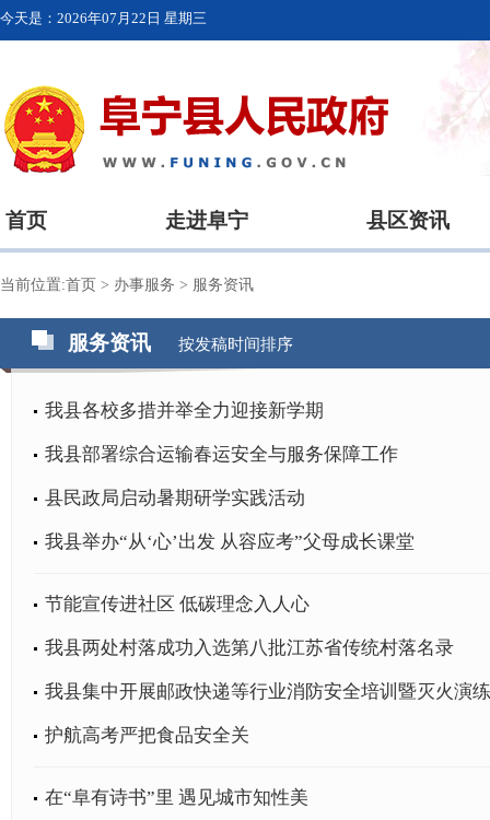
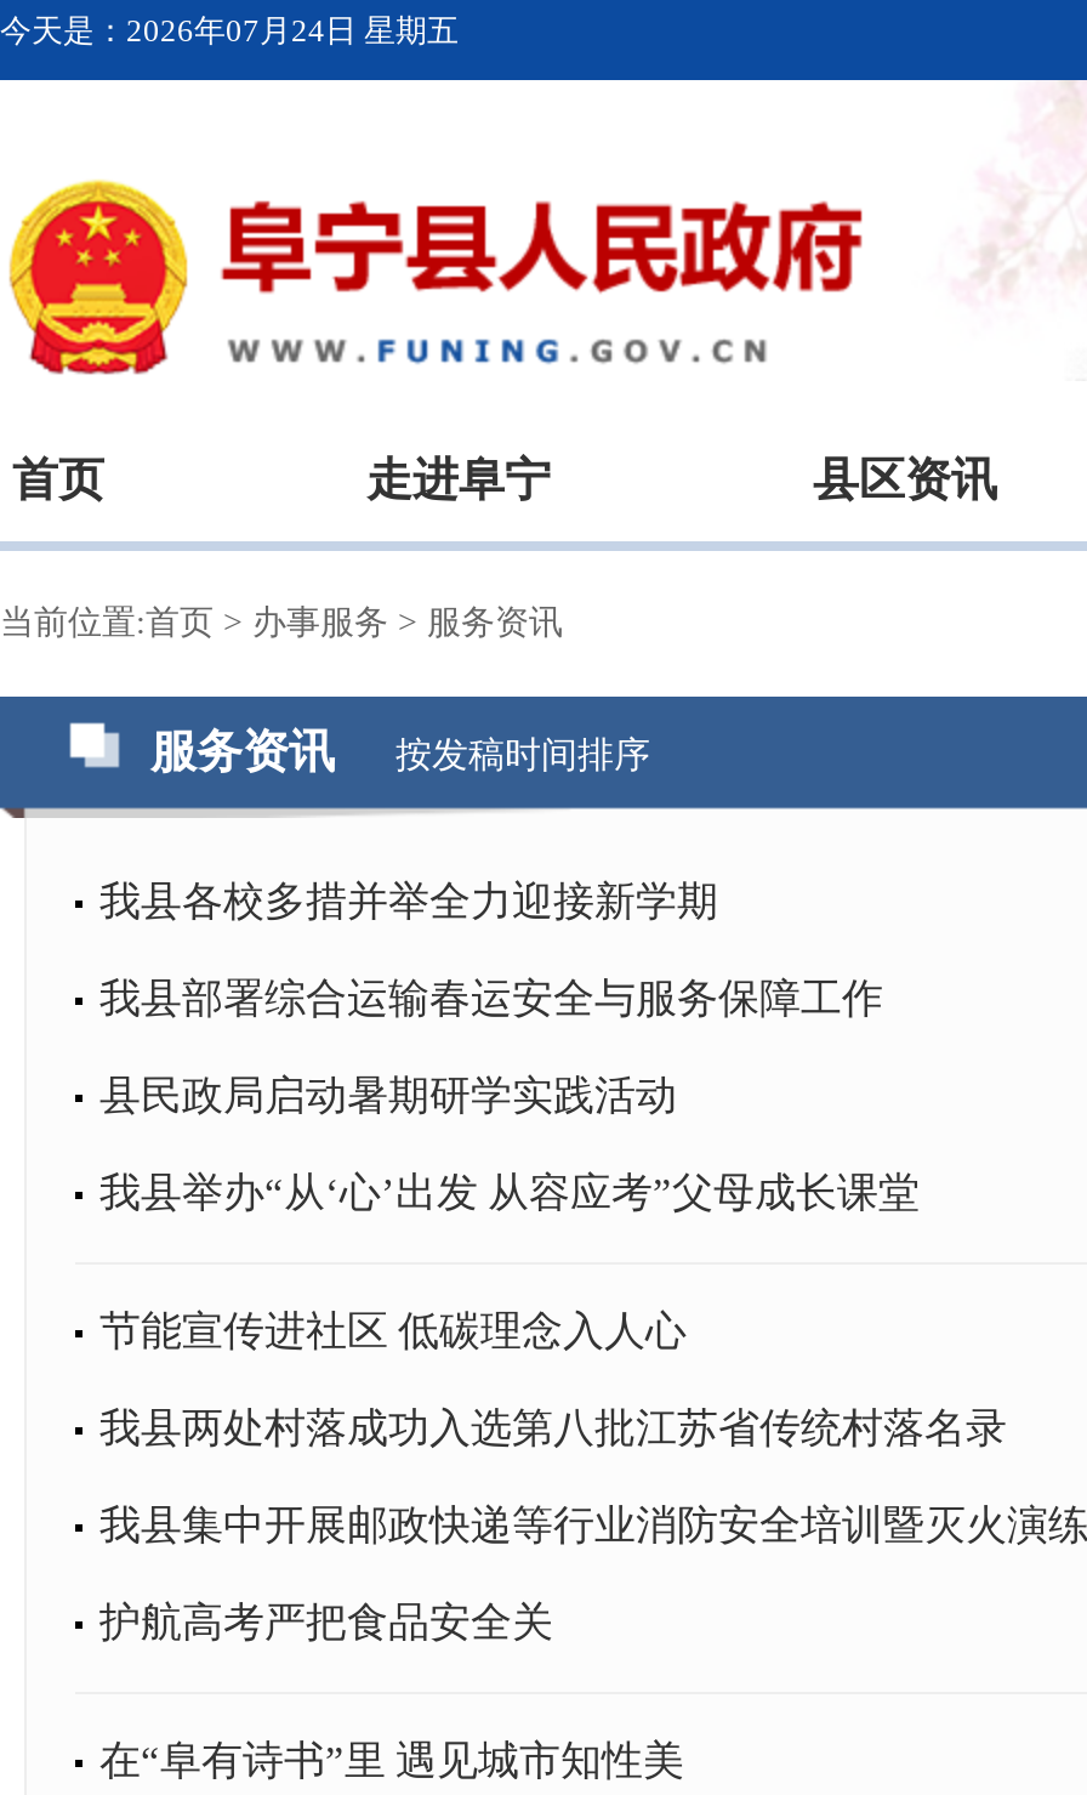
[0,10,207,26] 今天是：2026年07月22日 星期三 -> [0,12,459,49] 今天是：2026年07月24日 星期五

